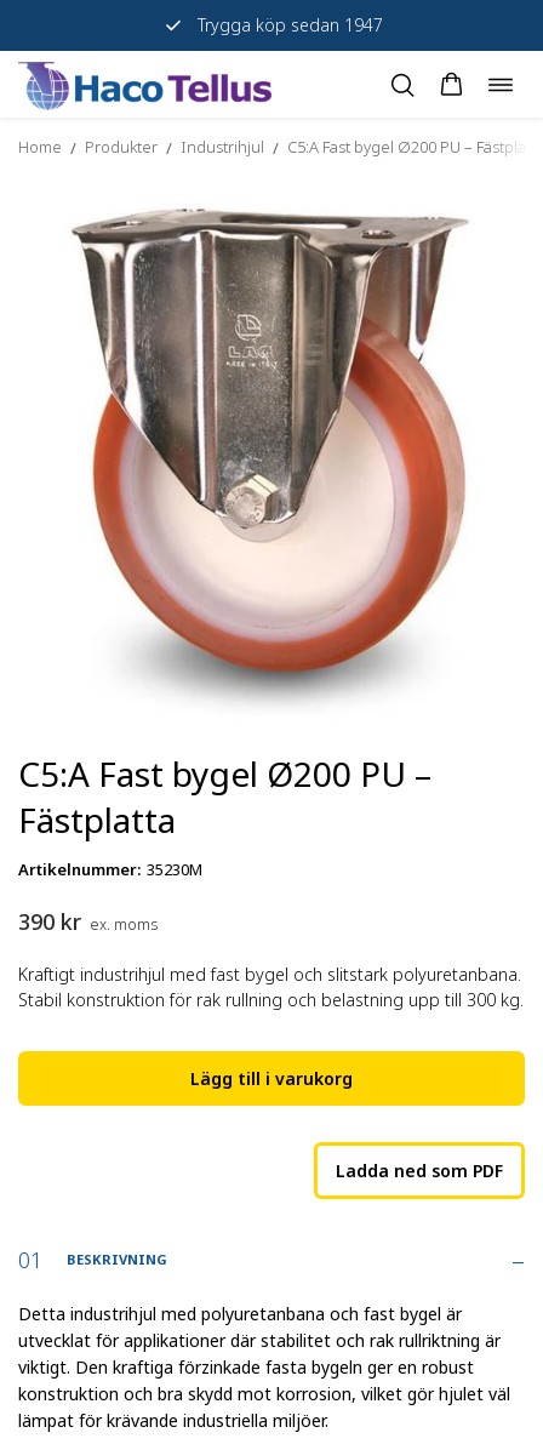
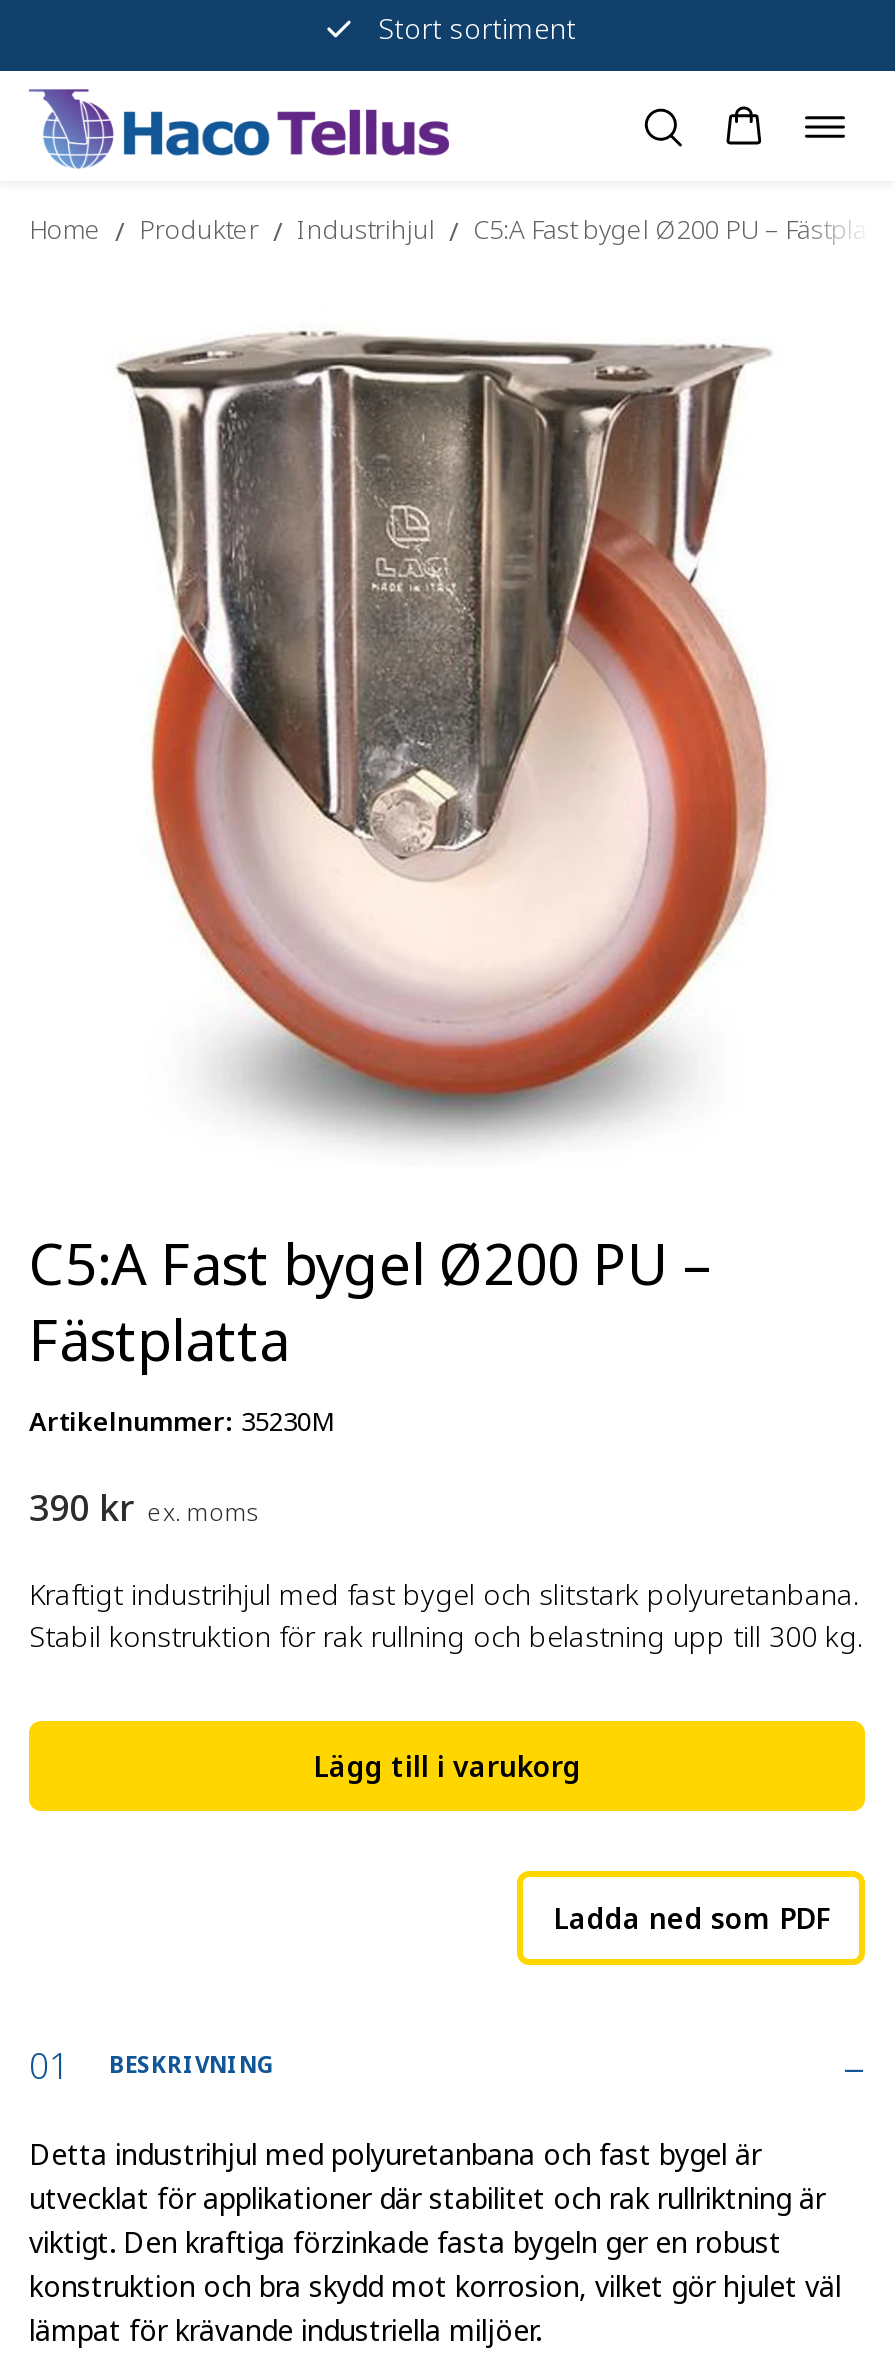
[197,13,382,36] Trygga köp sedan 1947 -> [378,9,576,47] Stort sortiment

